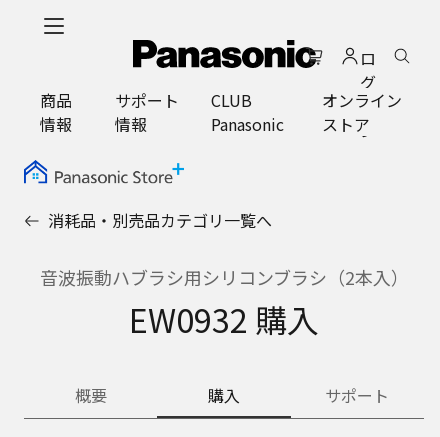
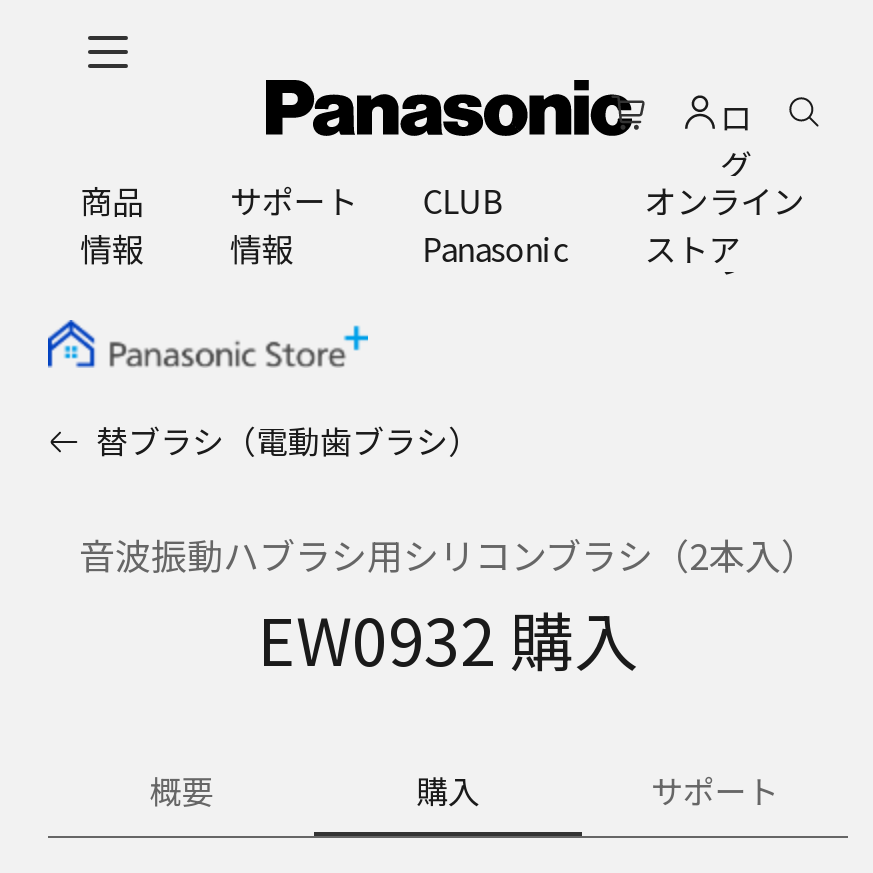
[48,208,272,232] 消耗品・別売品カテゴリ一覧へ -> [96,416,480,464] 替ブラシ（電動歯ブラシ）

